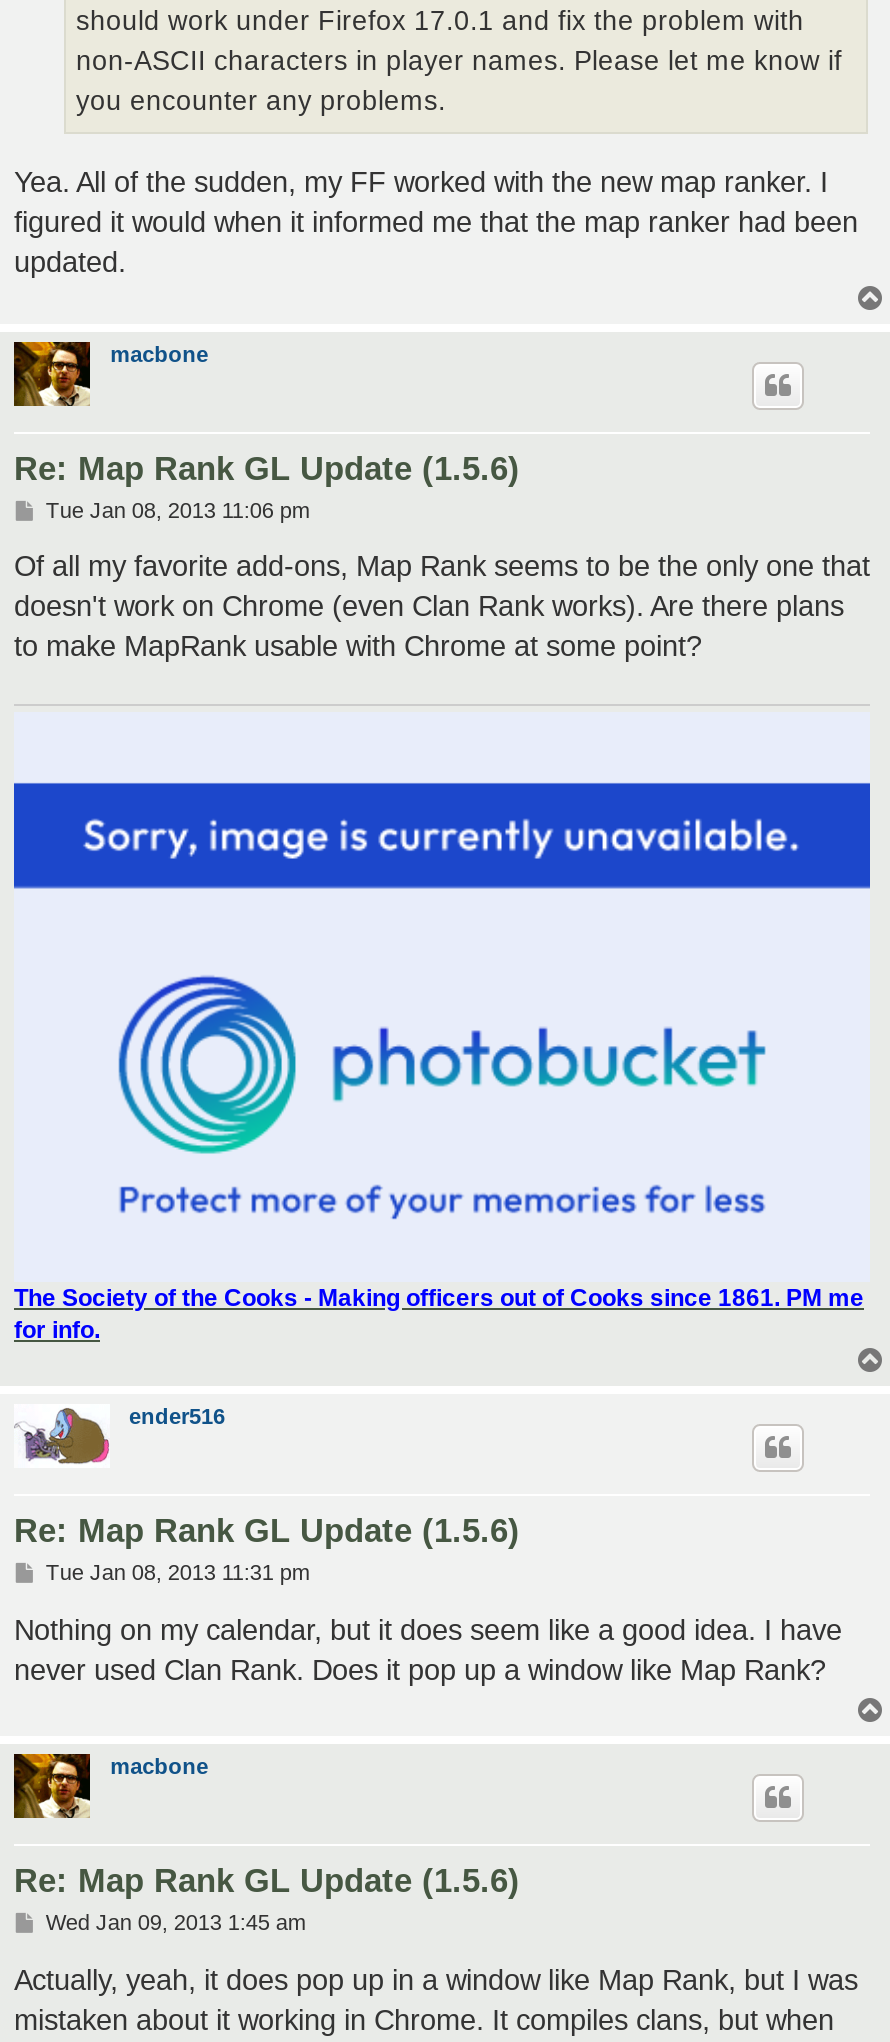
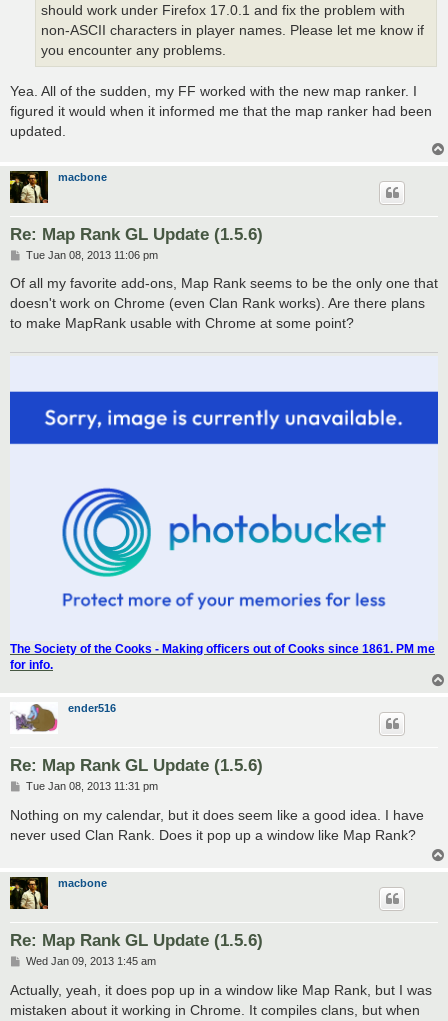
[12,340,90,408] [image] -> [9,170,49,204] [image]
[12,1752,90,1820] [image] -> [9,876,49,910] [image]

